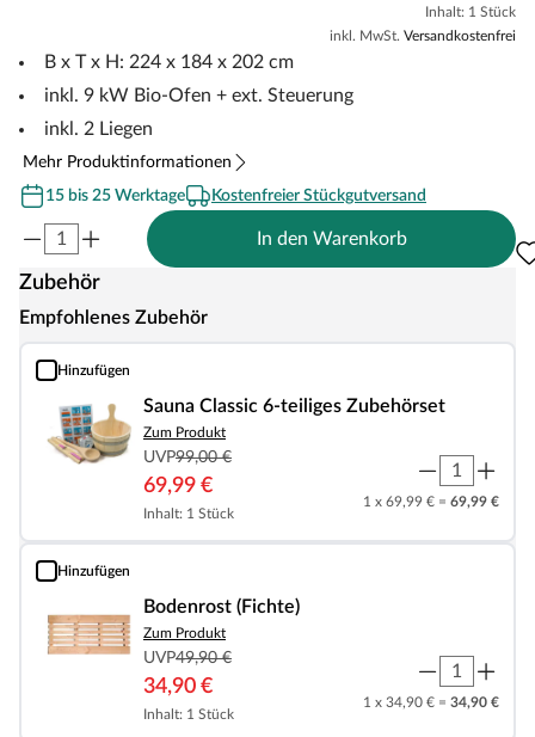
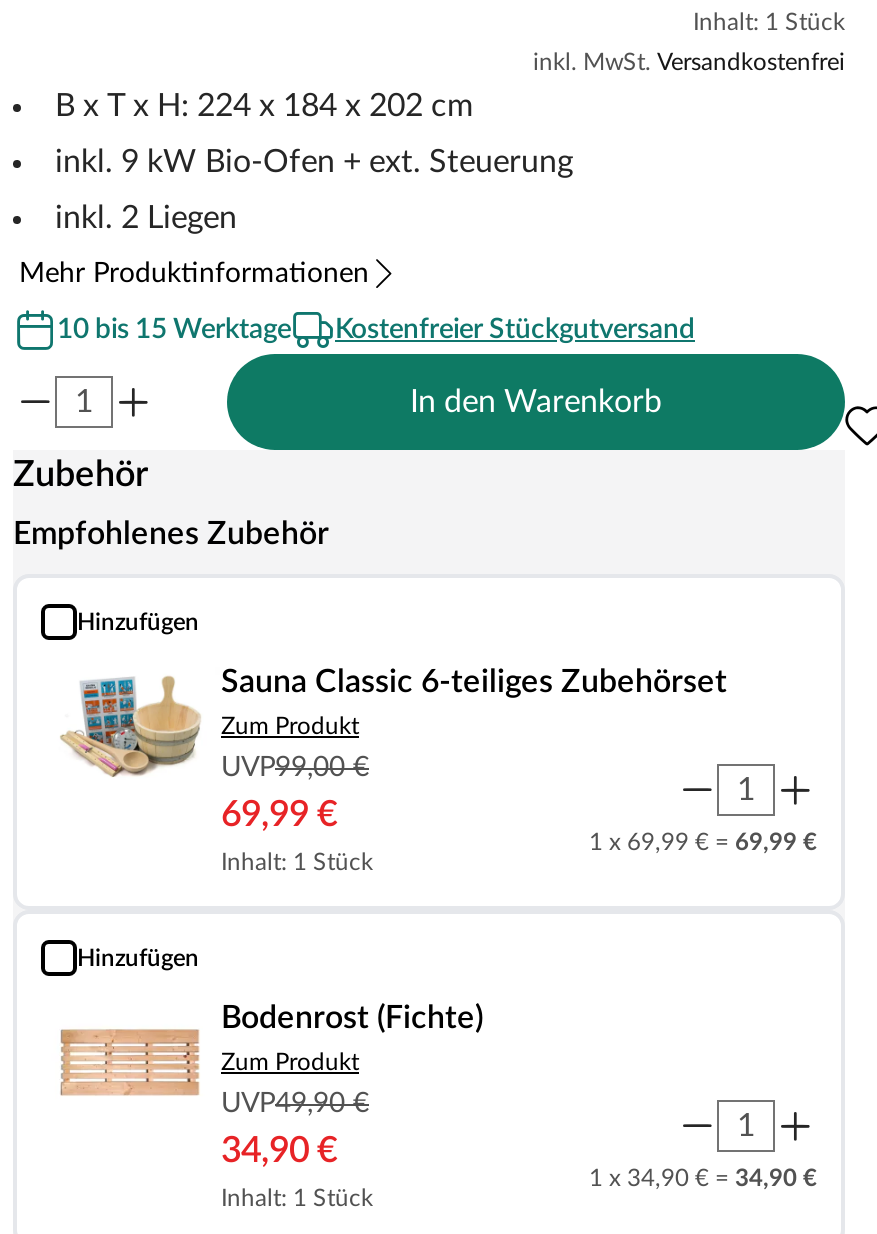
[45,188,426,205] 15 bis 25 Werktage Kostenfreier Stückgutversand -> [57,315,695,343] 10 bis 15 Werktage Kostenfreier Stückgutversand

